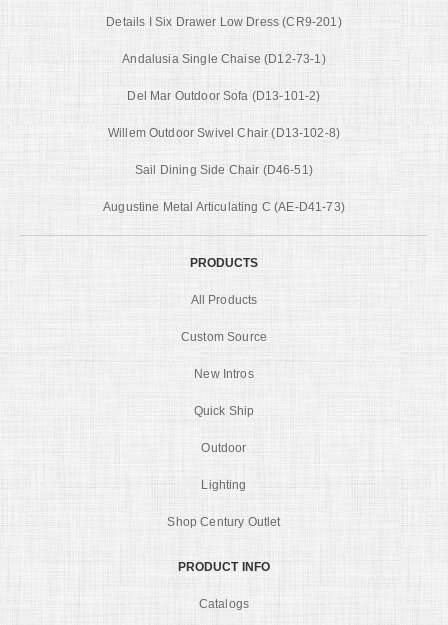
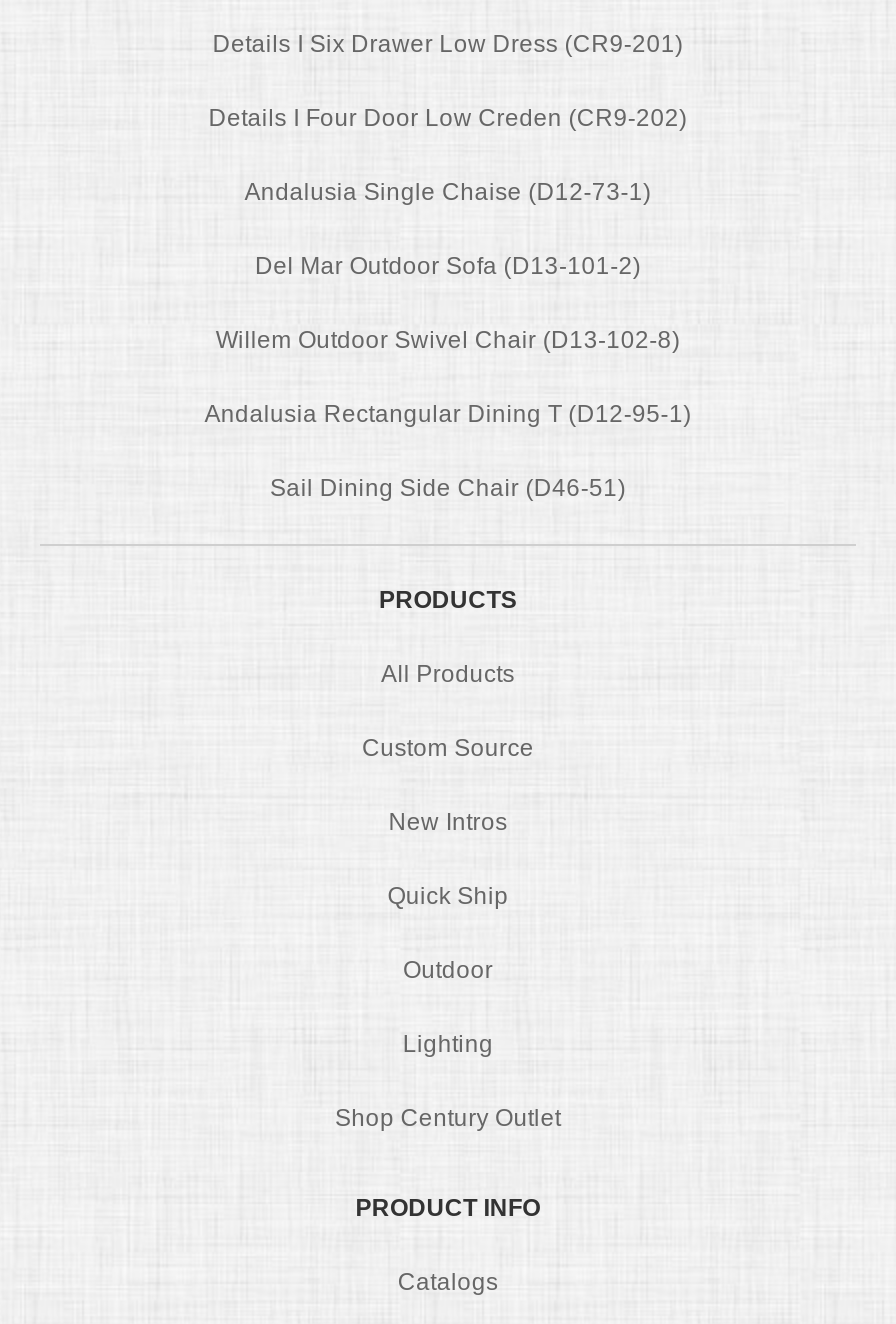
none -> [209,104,687,132] Details I Four Door Low Creden (CR9-202)
none -> [204,400,692,428] Andalusia Rectangular Dining T (D12-95-1)
moved [135,163,313,177] -> [270,474,626,502]: Sail Dining Side Chair (D46-51)
[103,200,345,214] Augustine Metal Articulating C (AE-D41-73) -> none

